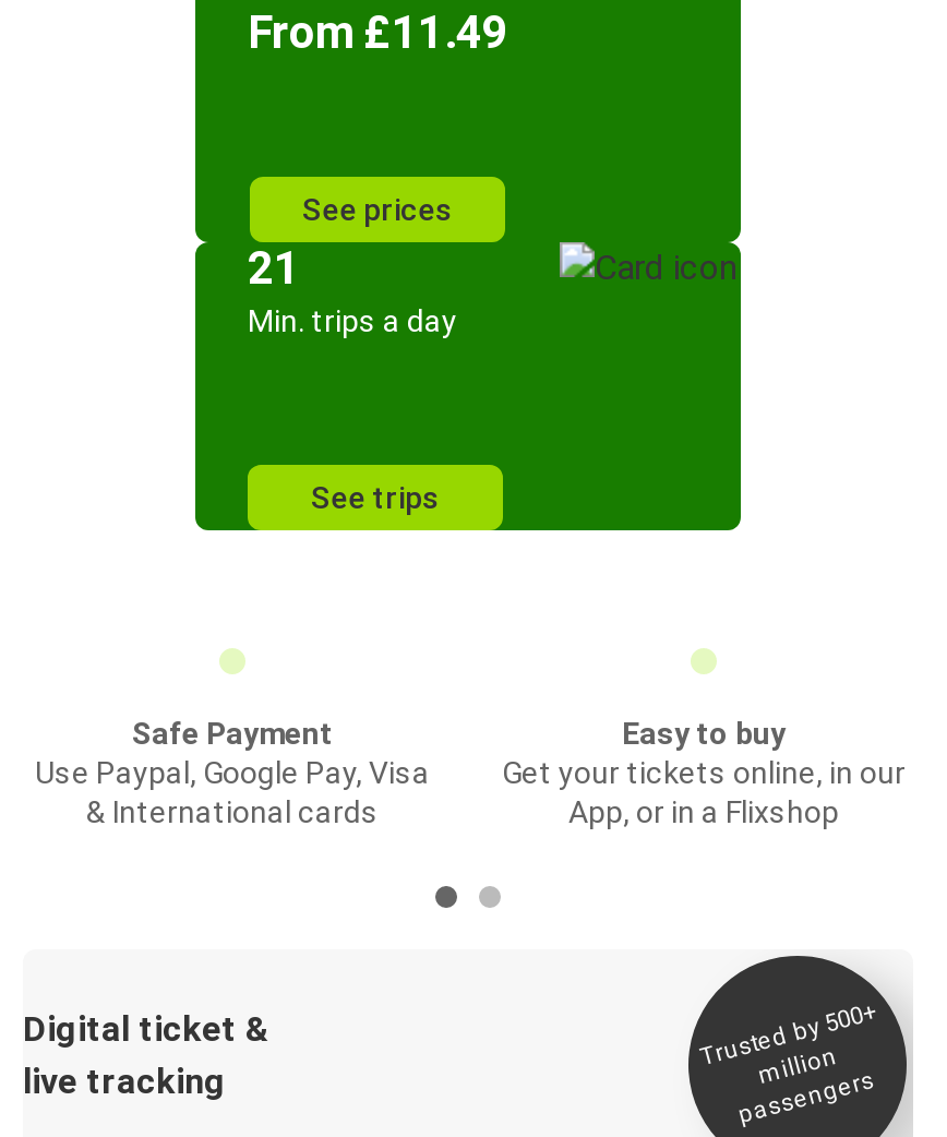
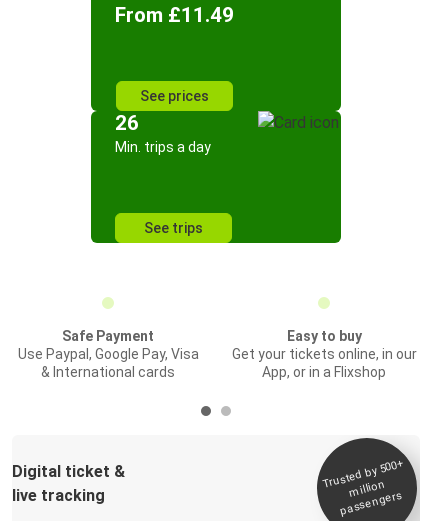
[248,242,300,295] 21 -> [115,111,139,135] 26

